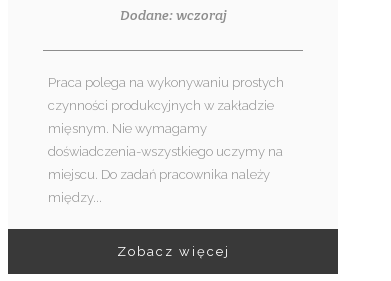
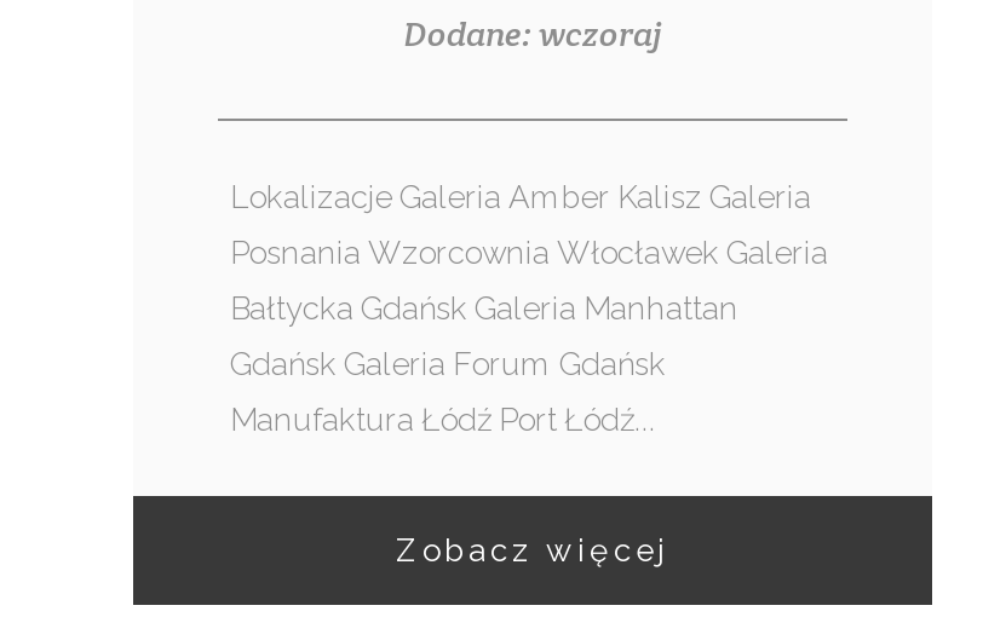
[48,75,284,205] Praca polega na wykonywaniu prostych | czynności produkcyjnych w zakładzie | mięsnym. Nie wymagamy | doświadczenia-wszystkiego uczymy na | miejscu. Do zadań pracownika należy | między... -> [230,179,828,438] Lokalizacje Galeria Amber Kalisz Galeria | Posnania Wzorcownia Włocławek Galeria | Bałtycka Gdańsk Galeria Manhattan | Gdańsk Galeria Forum Gdańsk | Manufaktura Łódź Port Łódź...

